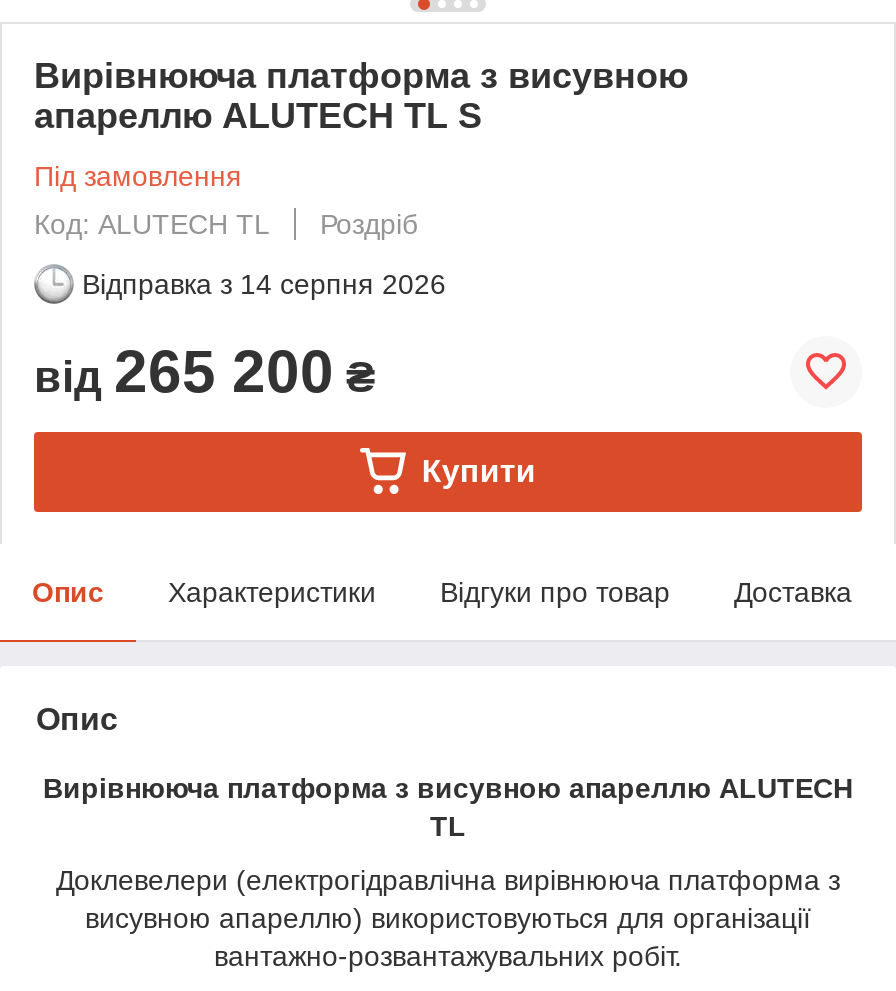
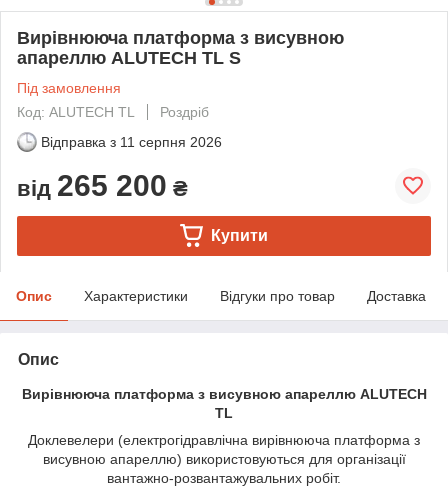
[82,268,446,300] Відправка з 14 серпня 2026 -> [41,134,222,150] Відправка з 11 серпня 2026

